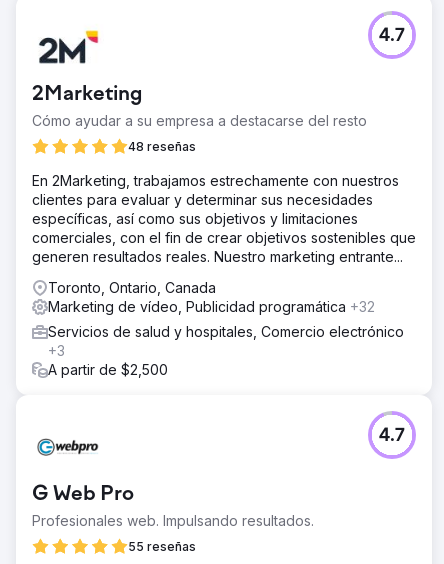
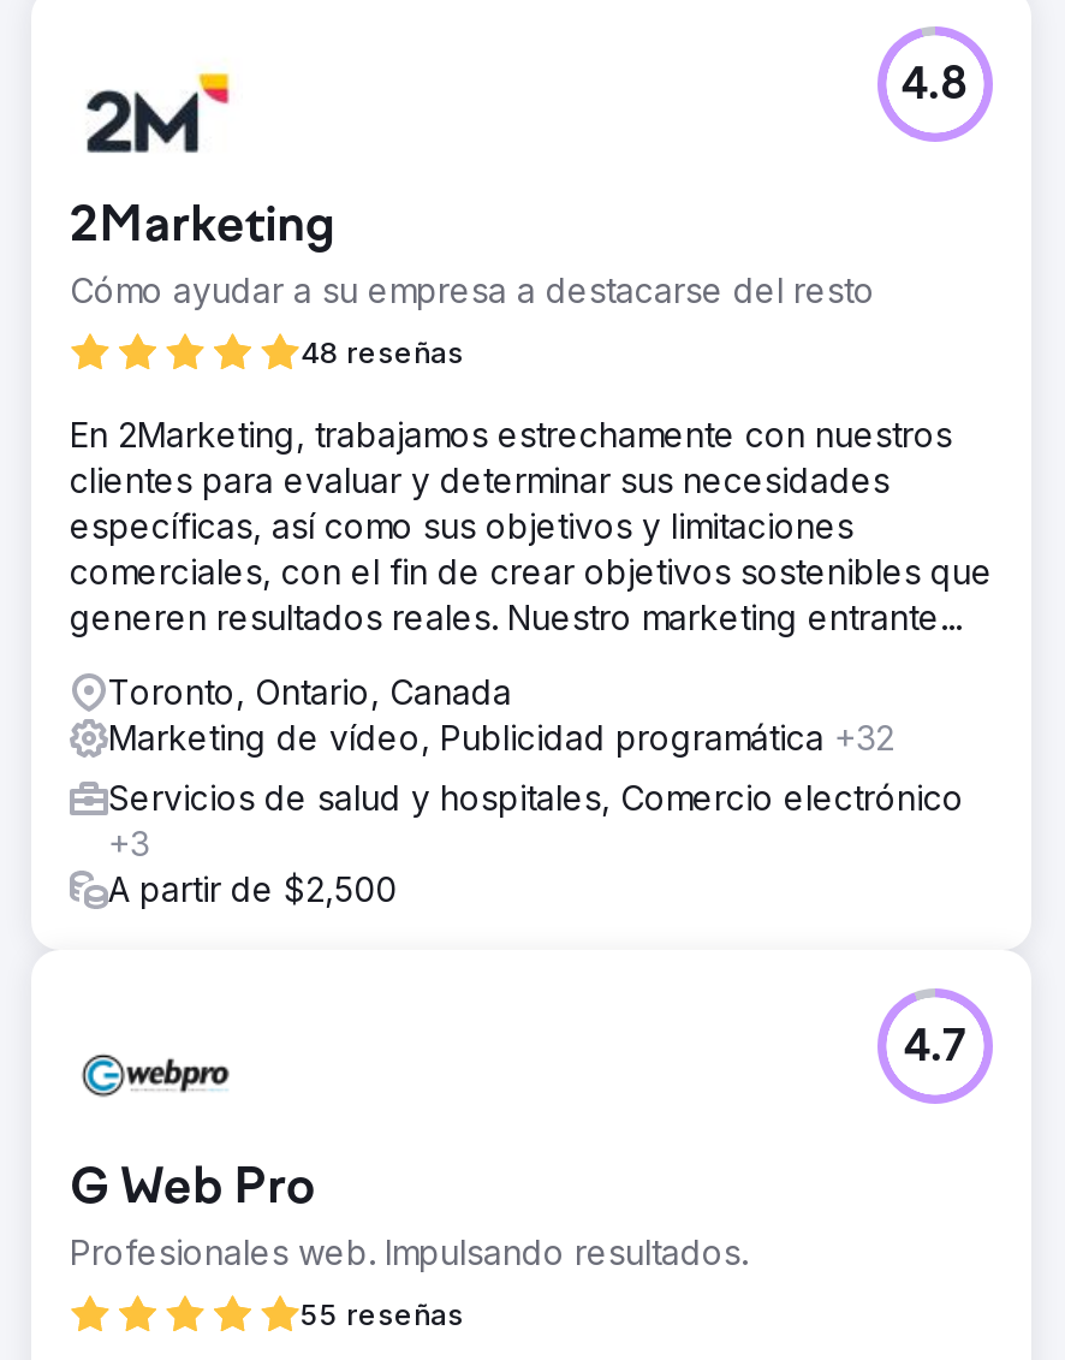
[379,27,405,46] 4.7 -> [902,64,969,110] 4.8

